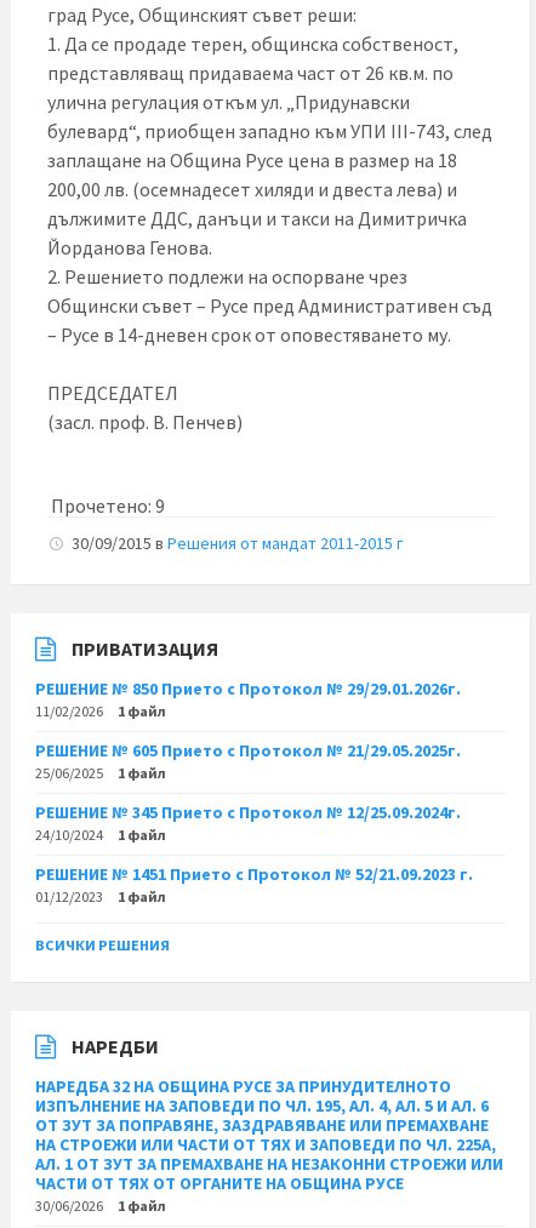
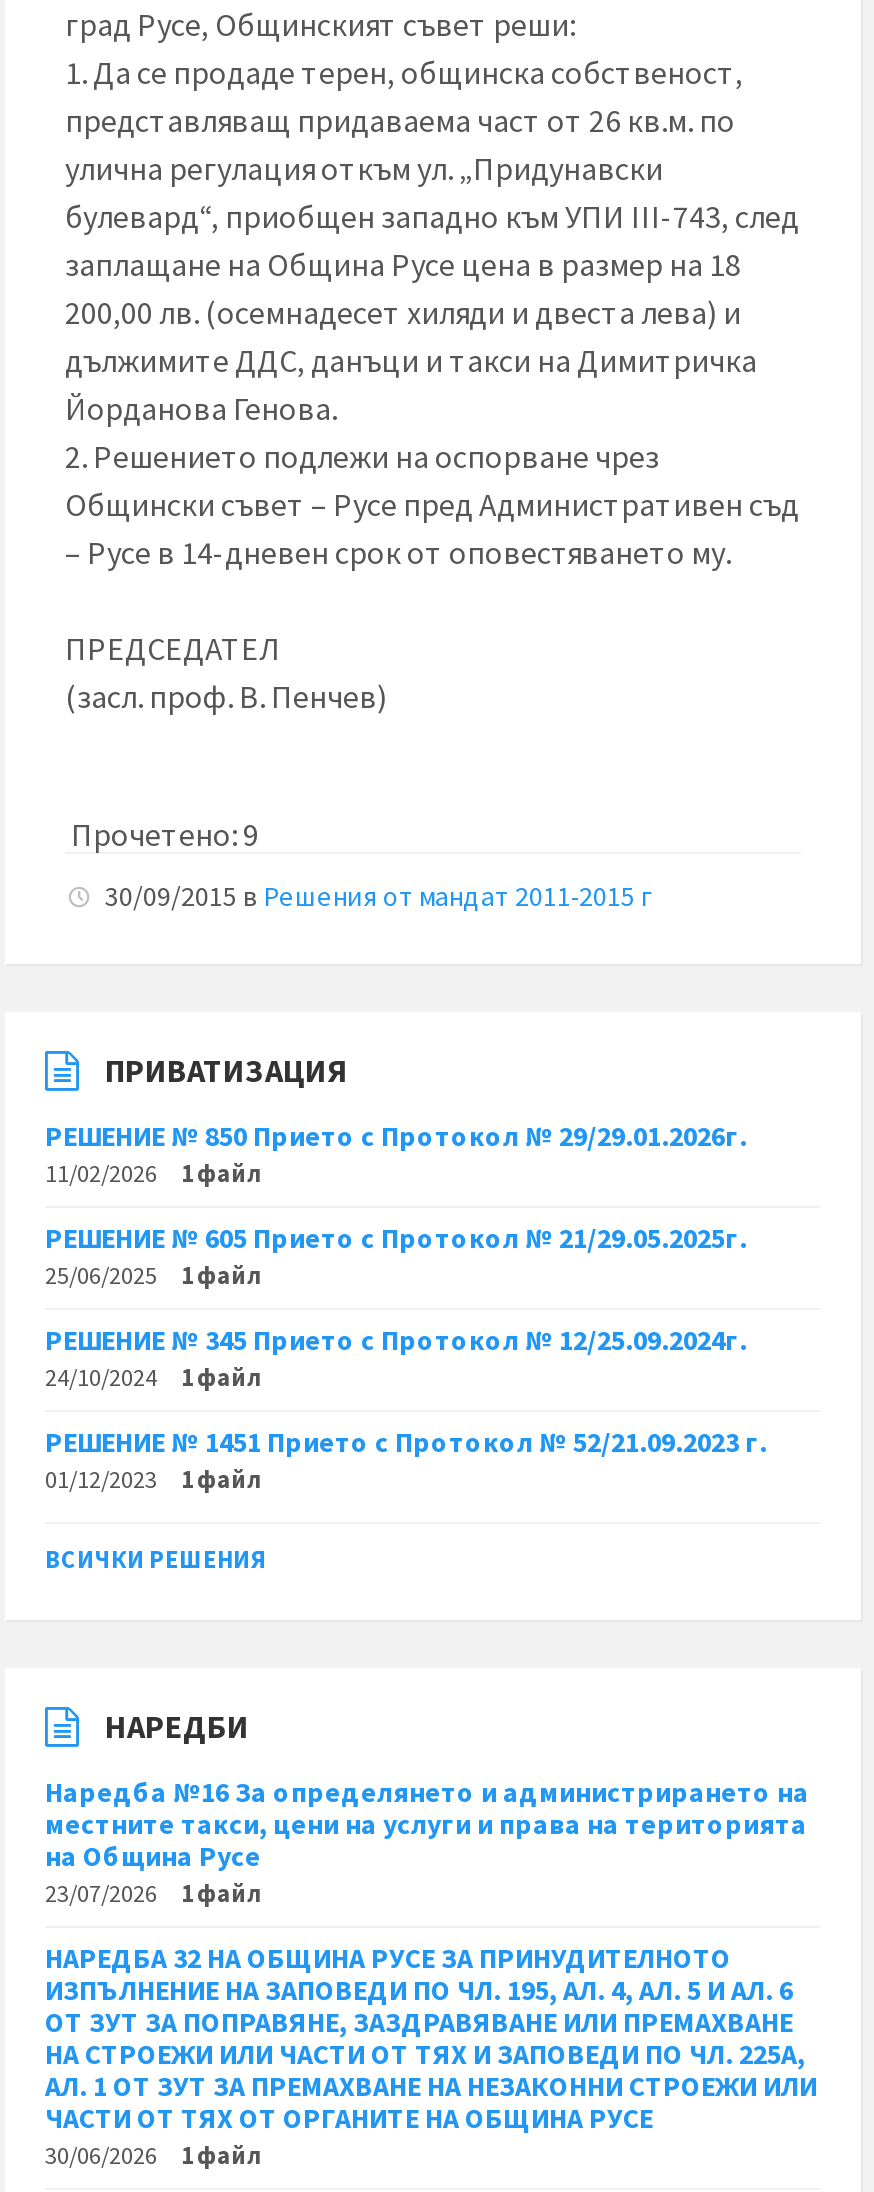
none -> [45,1774,809,1908] Наредба №16 За определянето и администрирането на | местните такси, цени на услуги и права на територията | на Община Русе | 23/07/2026 | 1 файл

